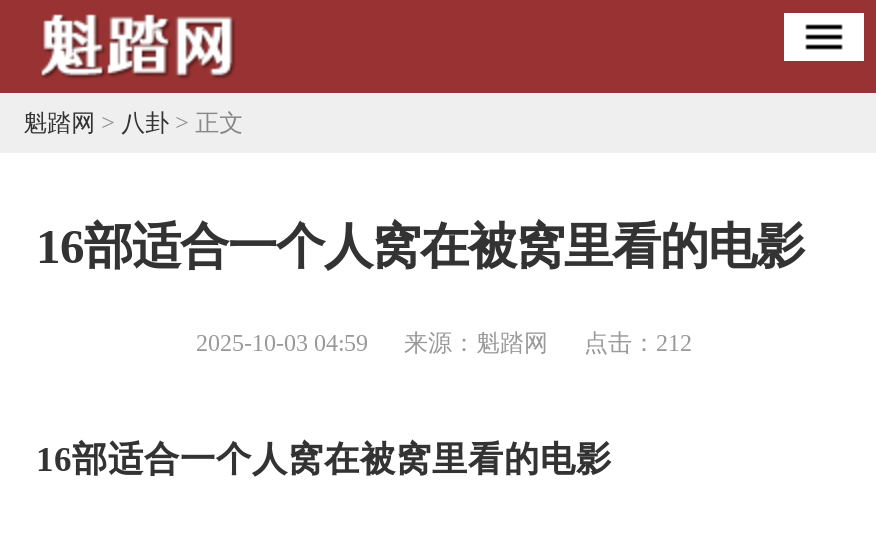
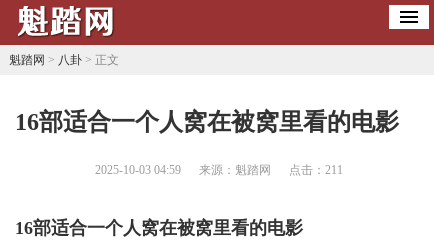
[196,329,692,357] 2025-10-03 04:59 来源：魁踏网 点击：212 -> [95,163,343,177] 2025-10-03 04:59 来源：魁踏网 点击：211

